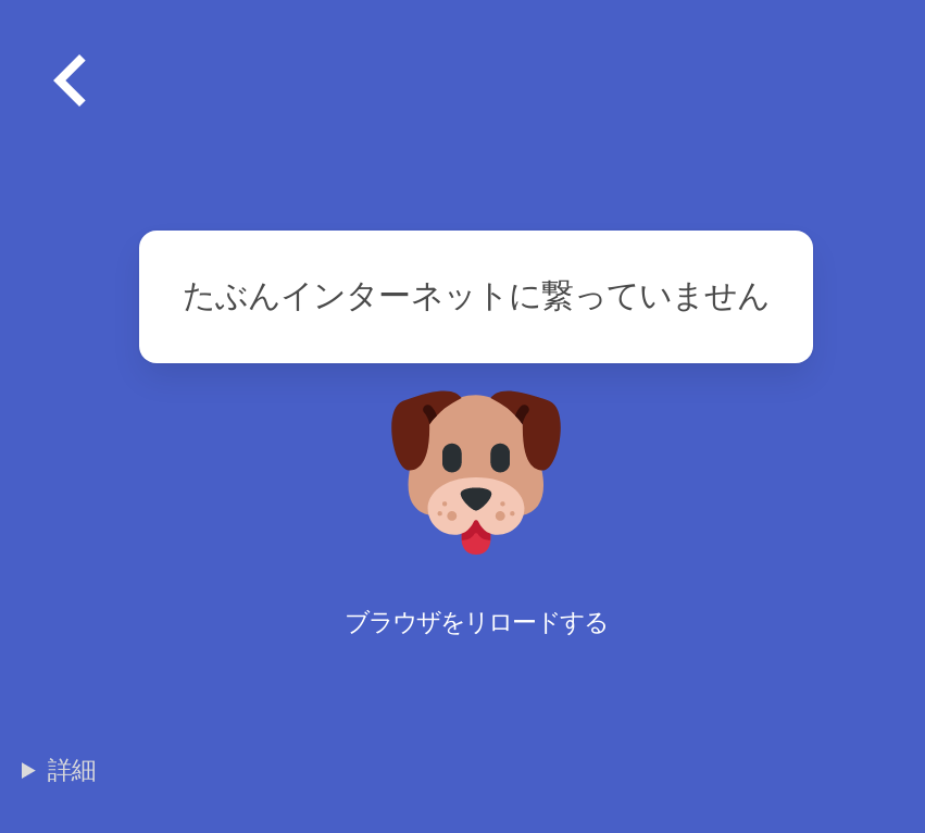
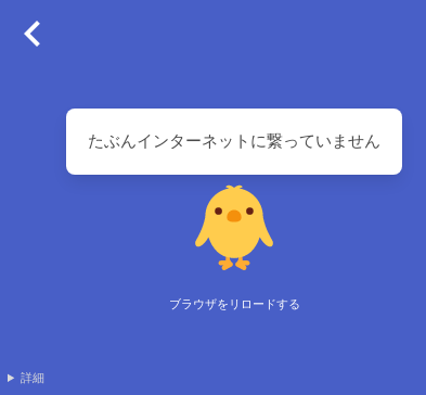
[389,385,563,557] [image] -> [192,184,276,271] [image]

